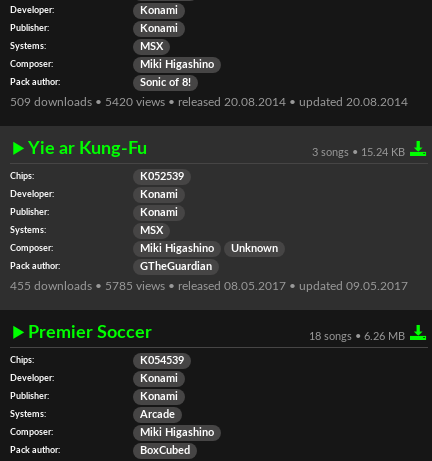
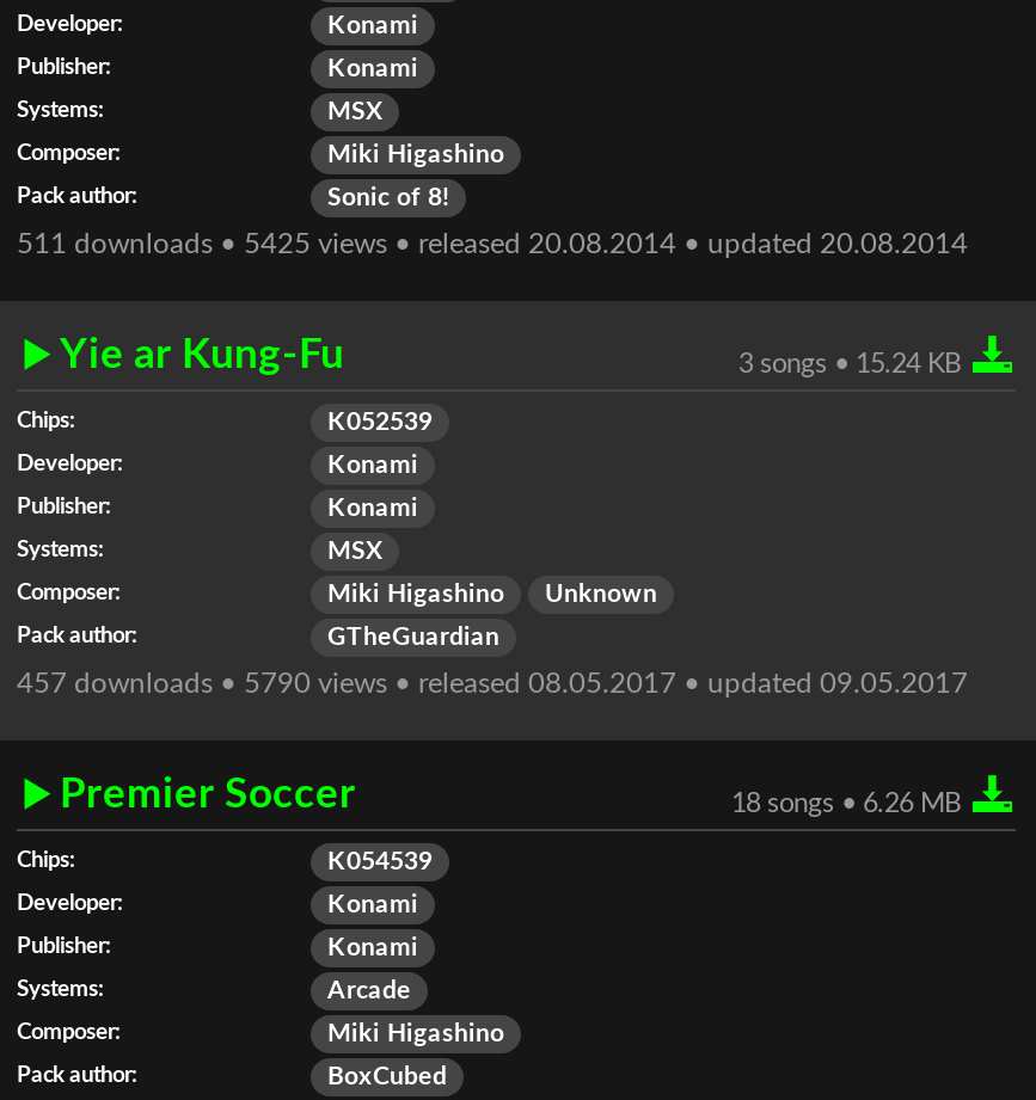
[10,96,408,108] 509 downloads • 5420 views • released 20.08.2014 • updated 20.08.2014 -> [17,229,968,258] 511 downloads • 5425 views • released 20.08.2014 • updated 20.08.2014
[10,280,408,292] 455 downloads • 5785 views • released 08.05.2017 • updated 09.05.2017 -> [17,669,968,698] 457 downloads • 5790 views • released 08.05.2017 • updated 09.05.2017

